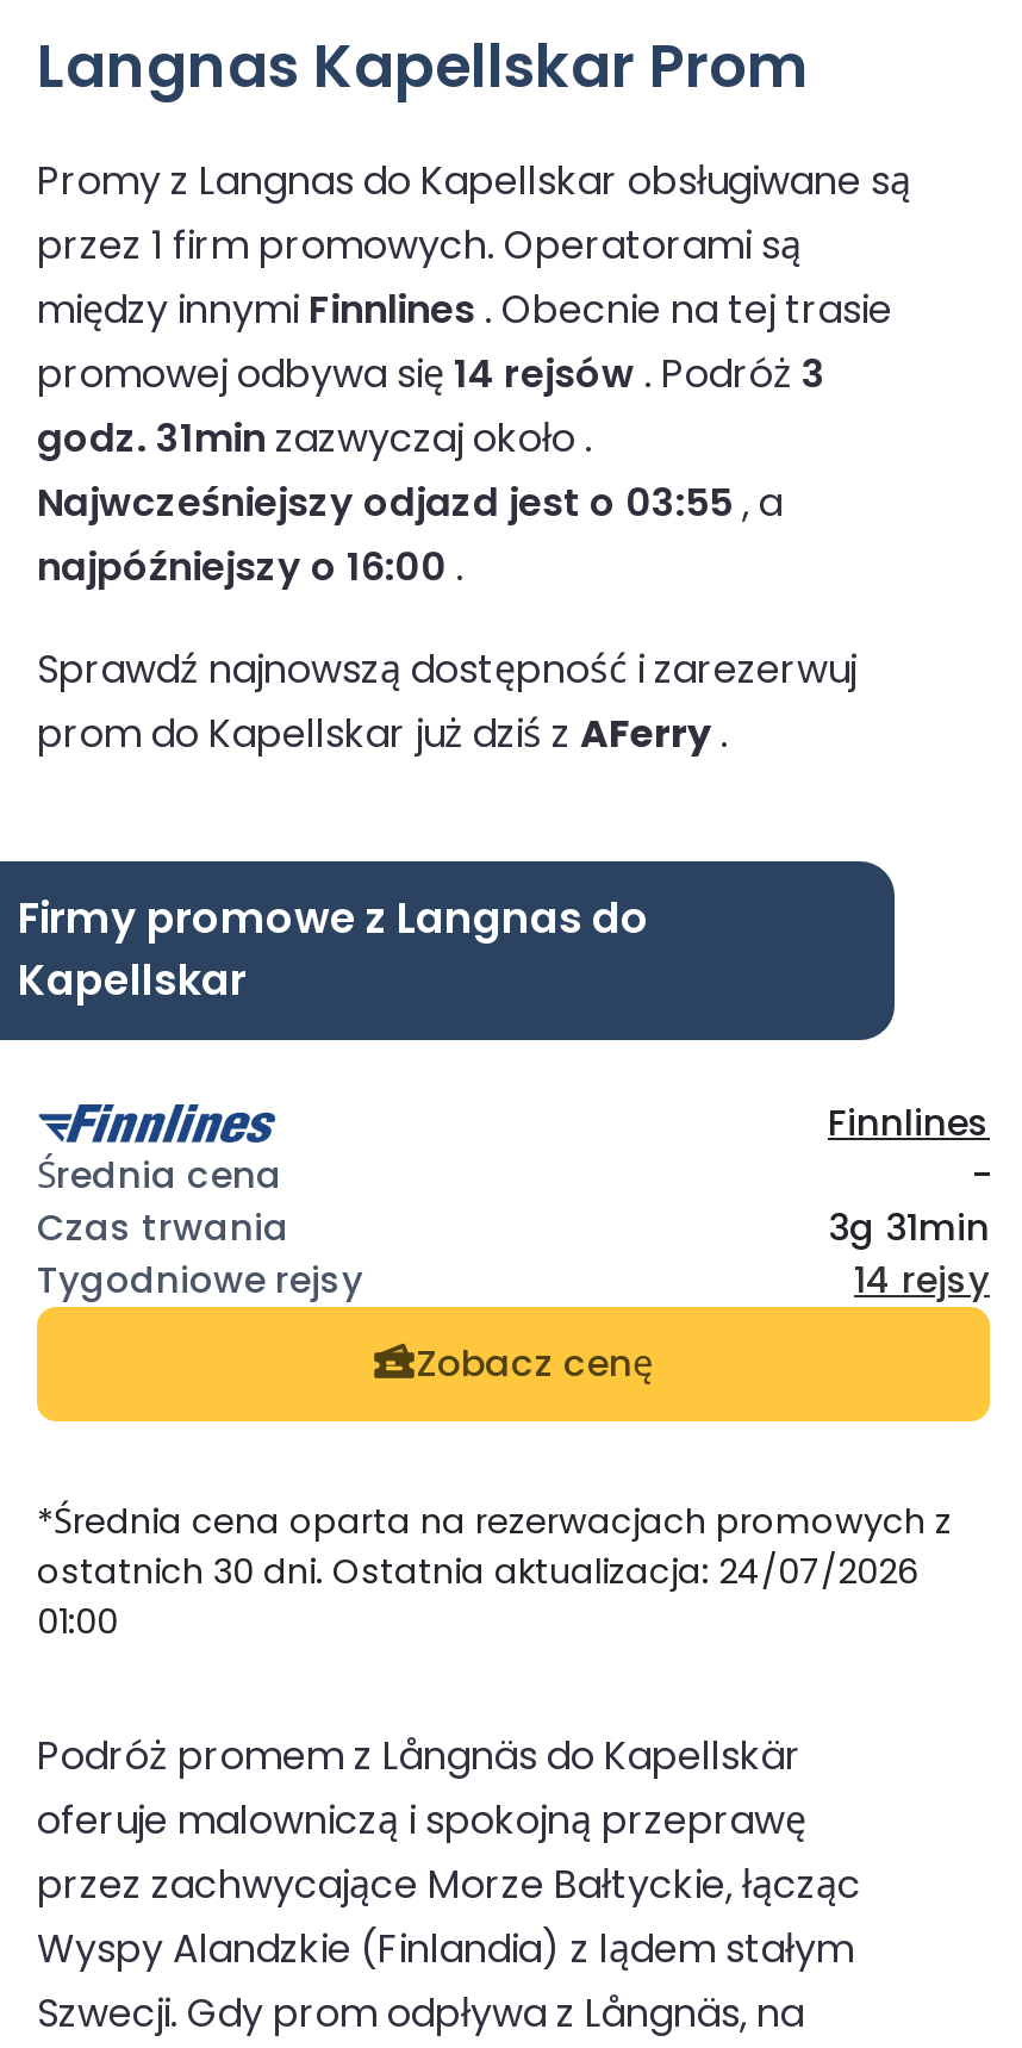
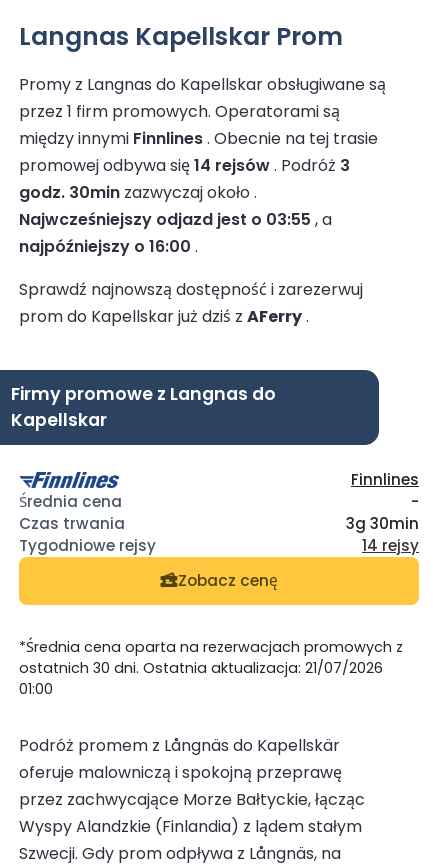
[37,410,592,465] godz. 31min zazwyczaj około . -> [19,181,257,204] godz. 30min zazwyczaj około .
[828,1202,990,1252] 3g 31min -> [346,513,419,534] 3g 30min
[37,1547,918,1595] ostatnich 30 dni. Ostatnia aktualizacja: 24/07/2026 -> [19,658,383,678] ostatnich 30 dni. Ostatnia aktualizacja: 21/07/2026

